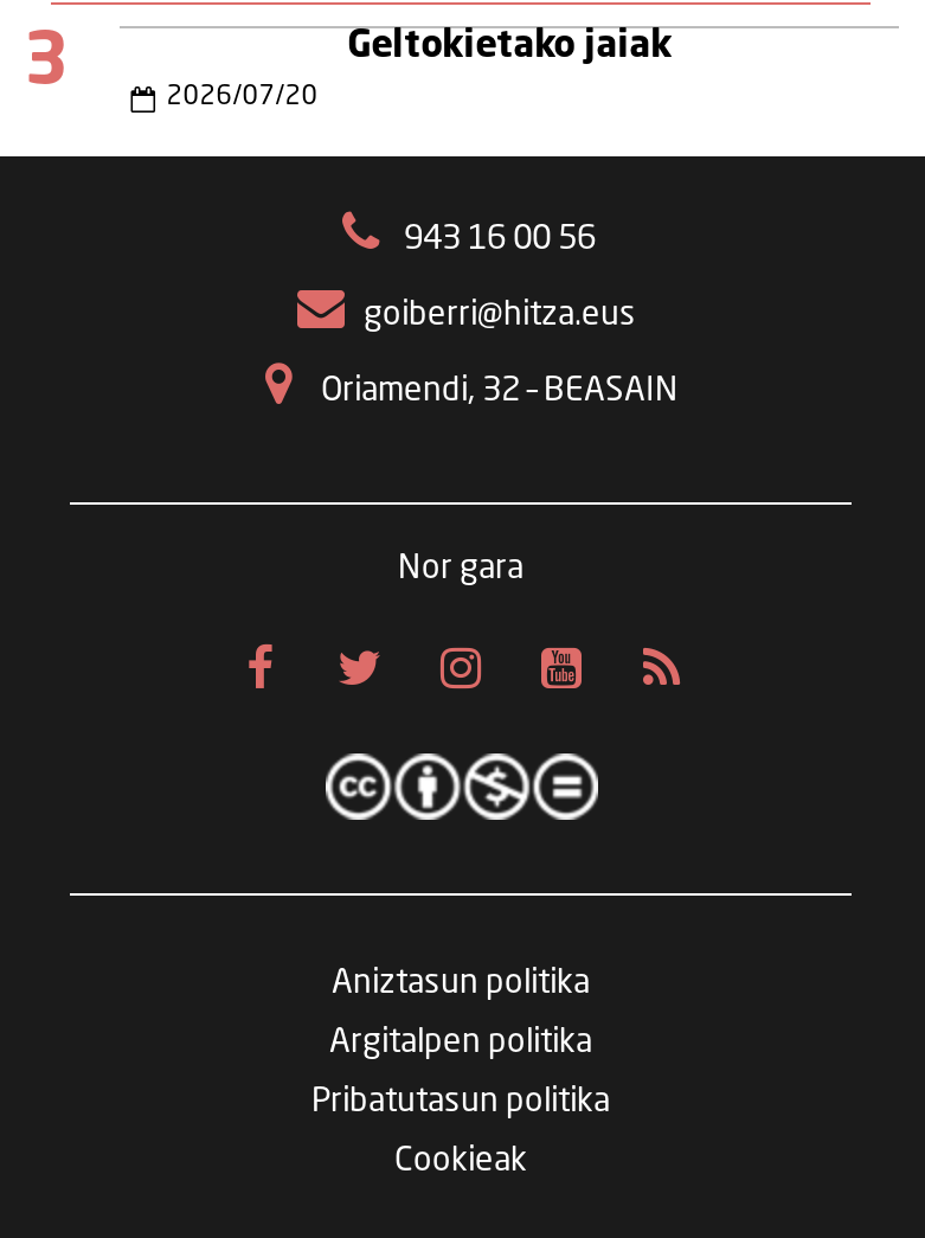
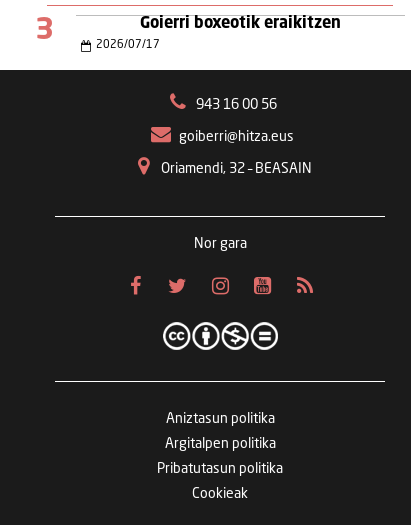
[347,29,672,67] Geltokietako jaiak -> [140,16,341,32] Goierri boxeotik eraikitzen
[166,86,318,112] 2026/07/20 -> [96,40,160,51] 2026/07/17

